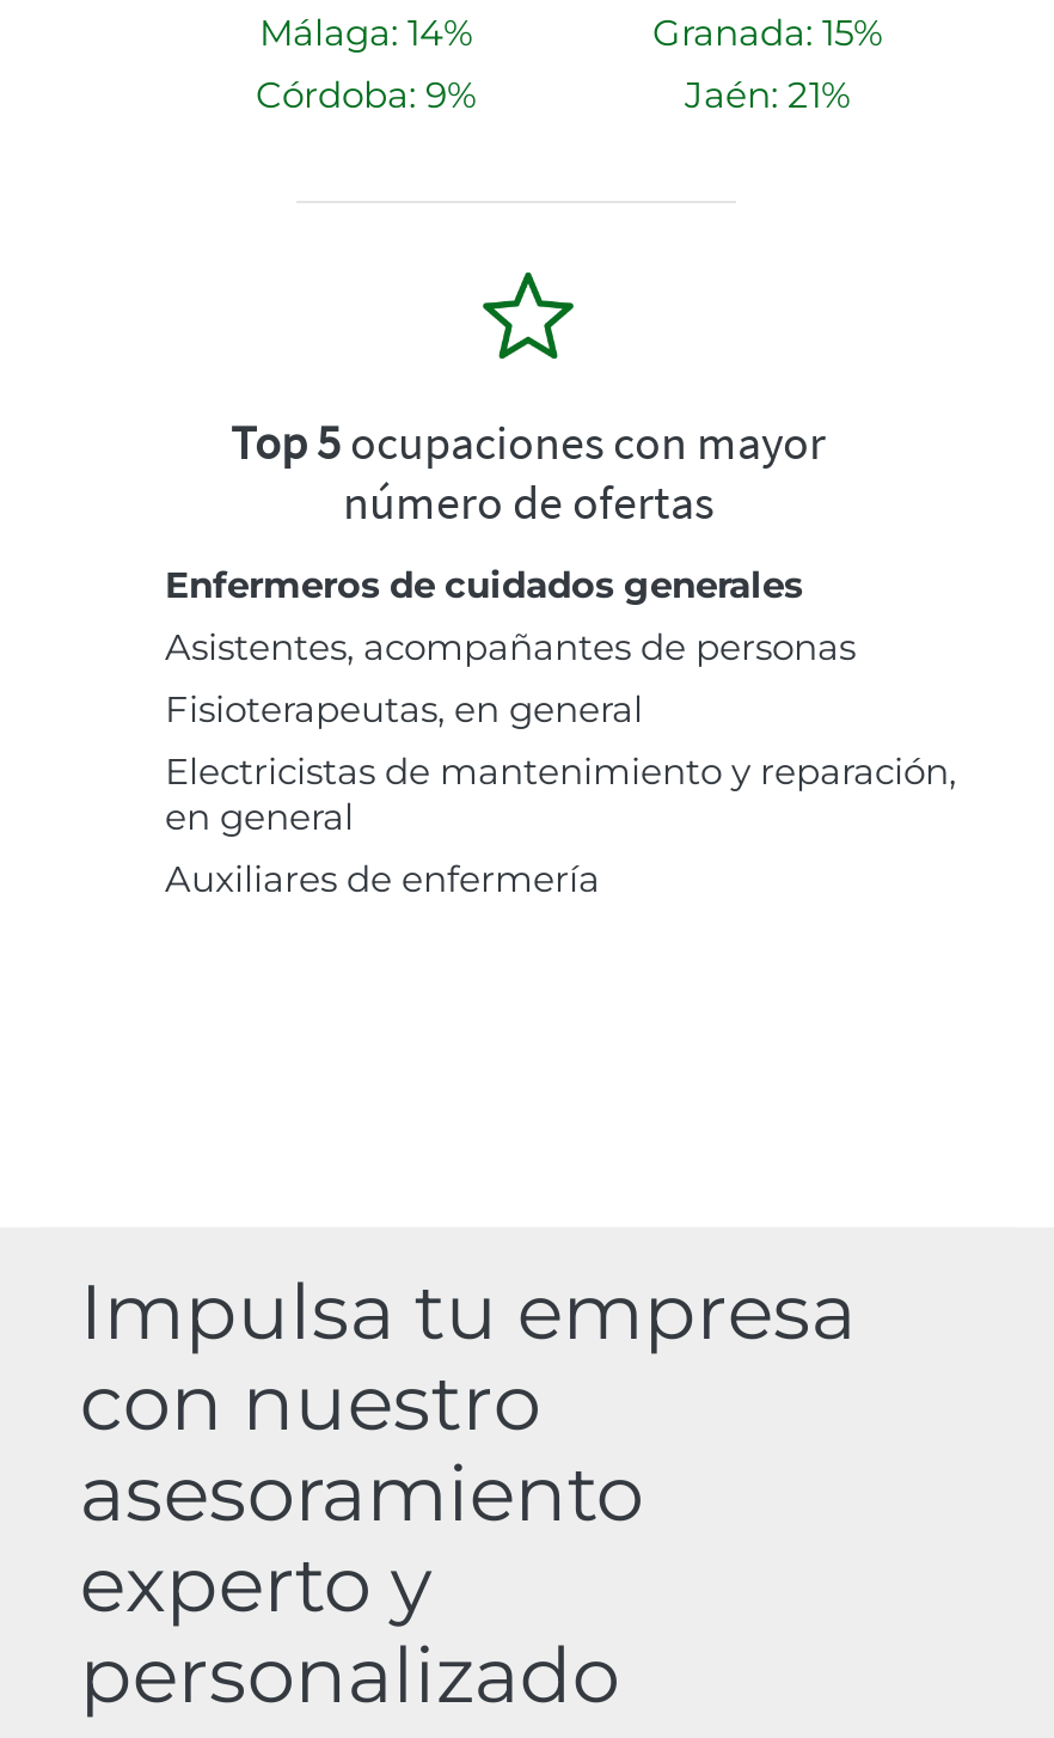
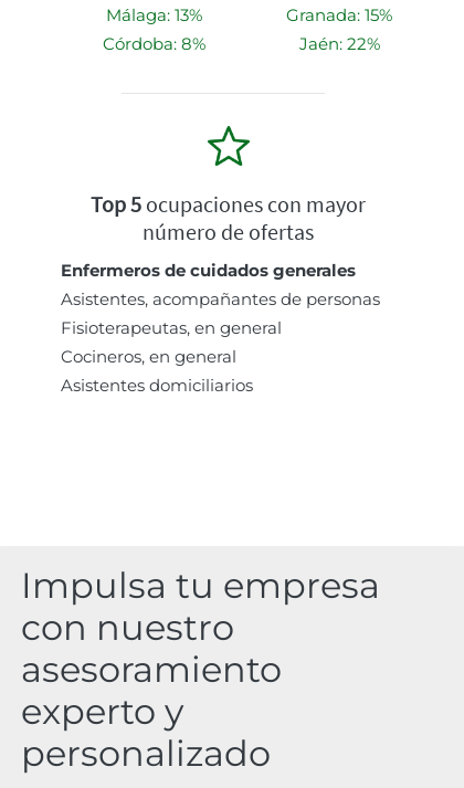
[259,10,472,55] Málaga: 14% -> [106,5,202,26] Málaga: 13%
[256,72,476,118] Córdoba: 9% -> [102,33,205,54] Córdoba: 8%
[685,72,850,118] Jaén: 21% -> [299,33,379,54] Jaén: 22%
[165,749,956,902] Electricistas de mantenimiento y reparación, | en general | Auxiliares de enfermería -> [61,346,253,396] Cocineros, en general | Asistentes domiciliarios

